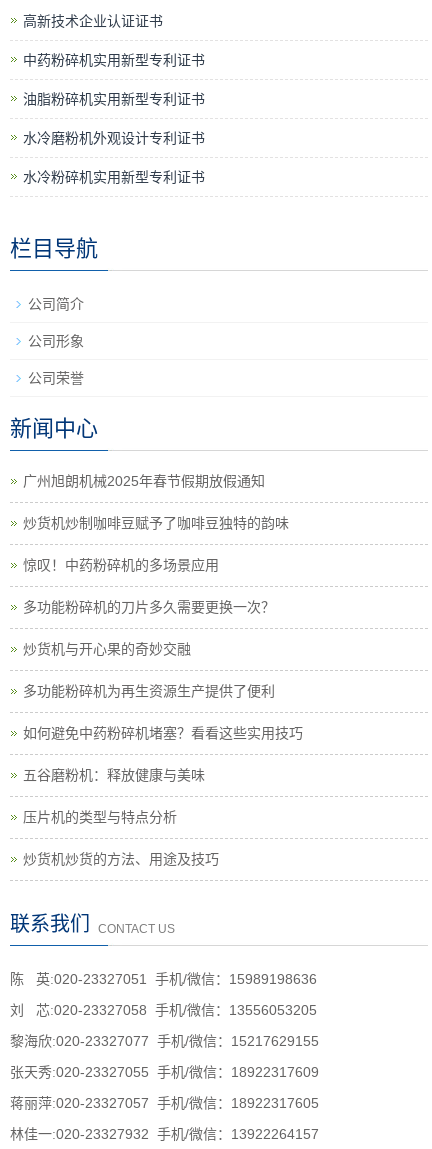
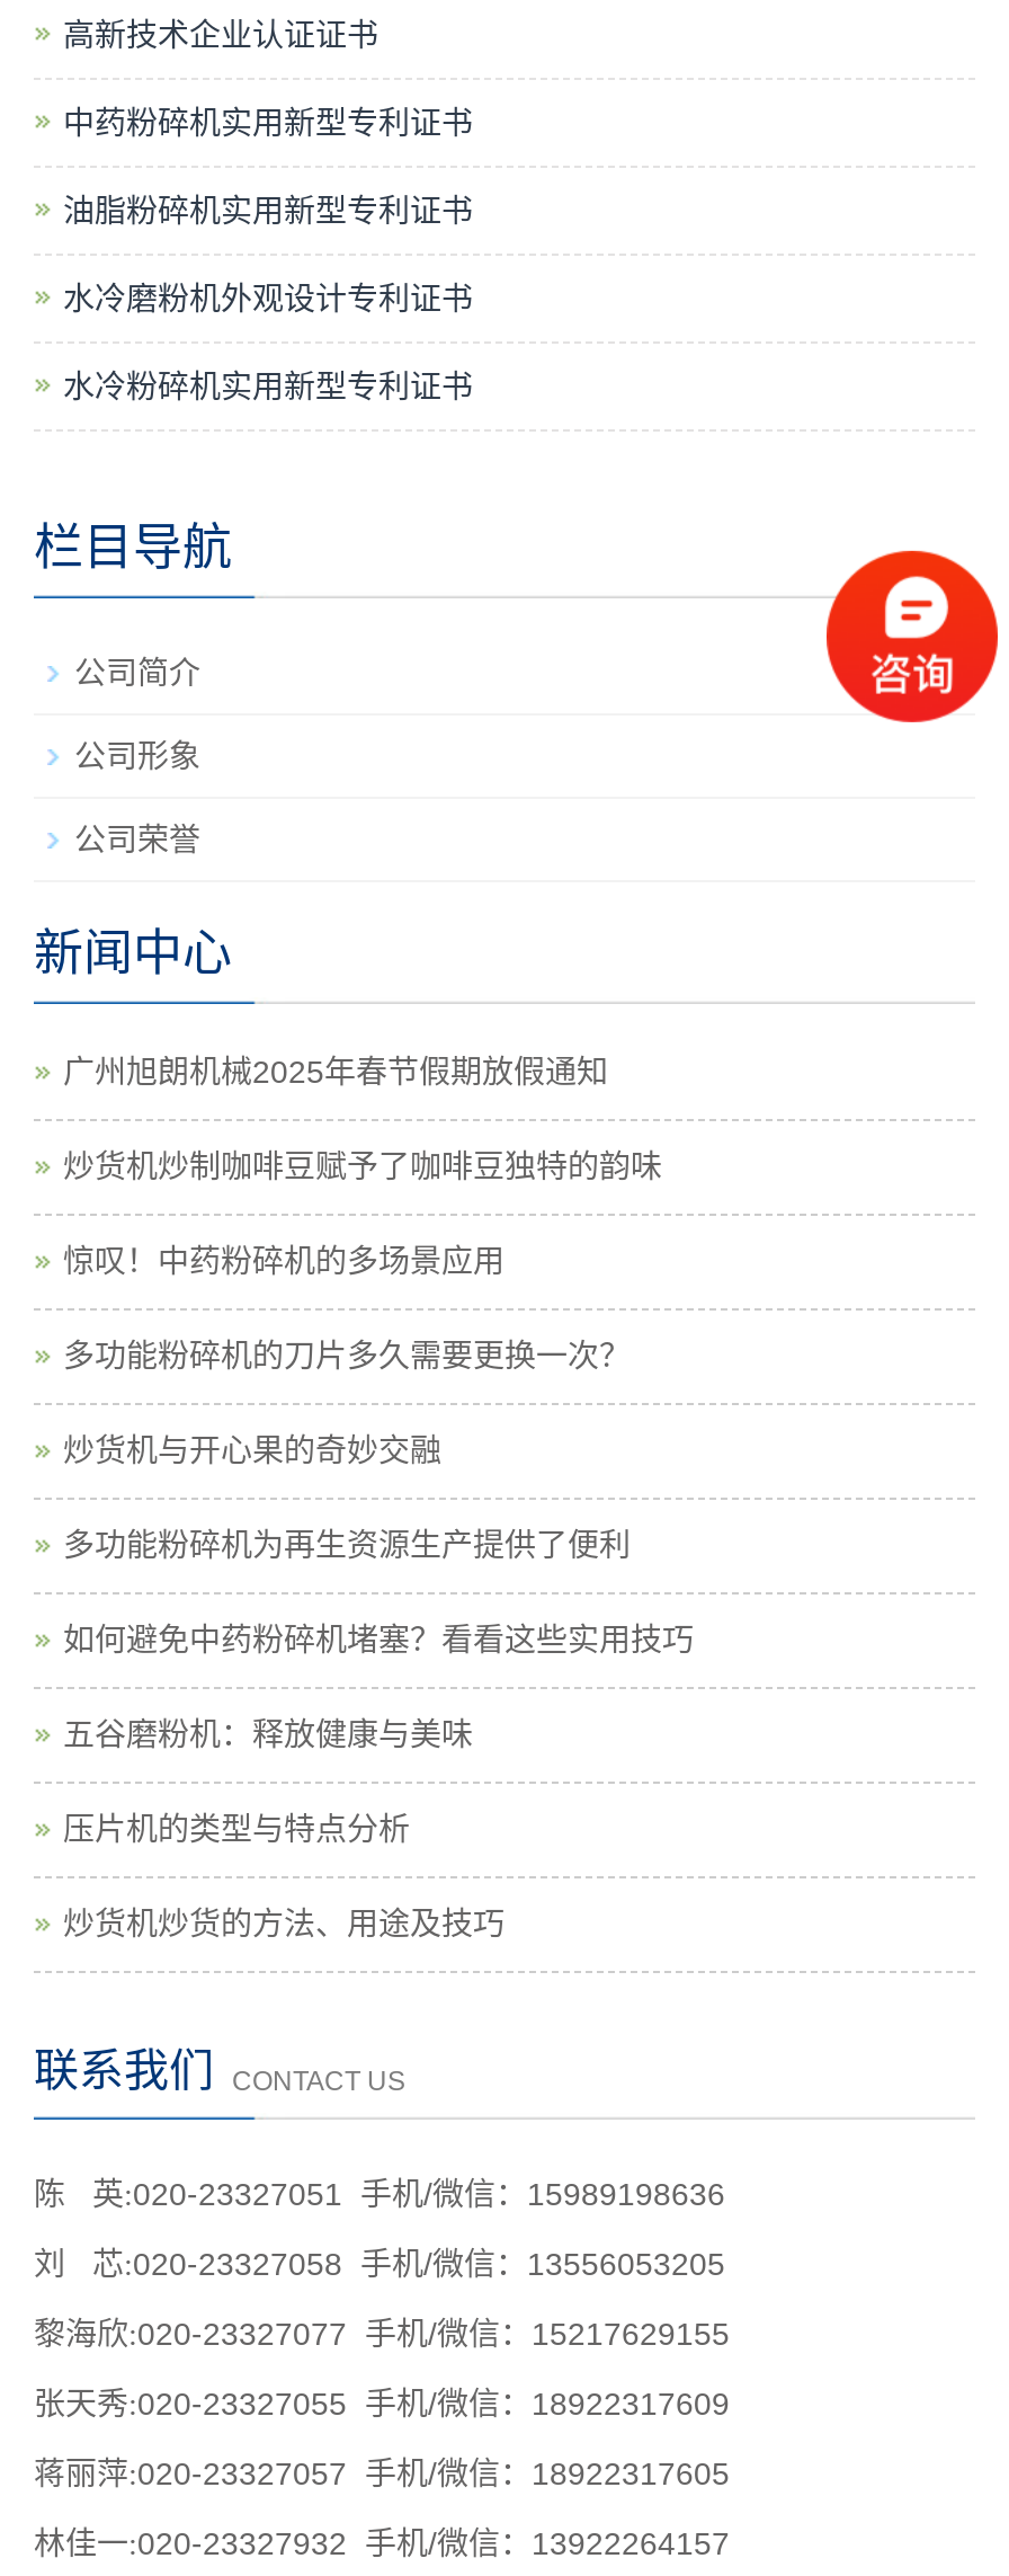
none -> [824,547,1000,725] [image]

